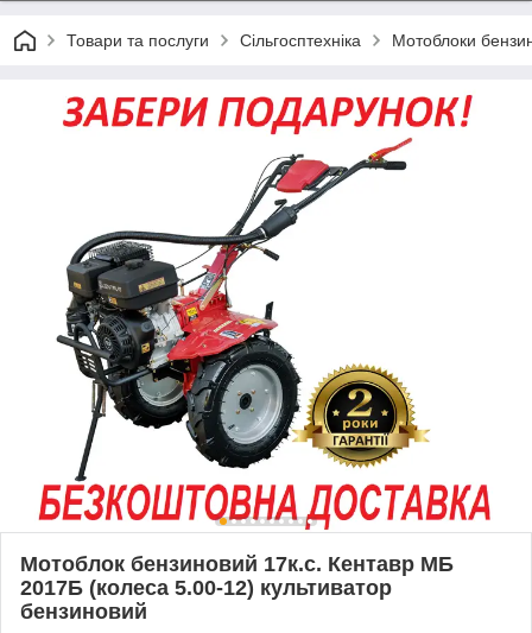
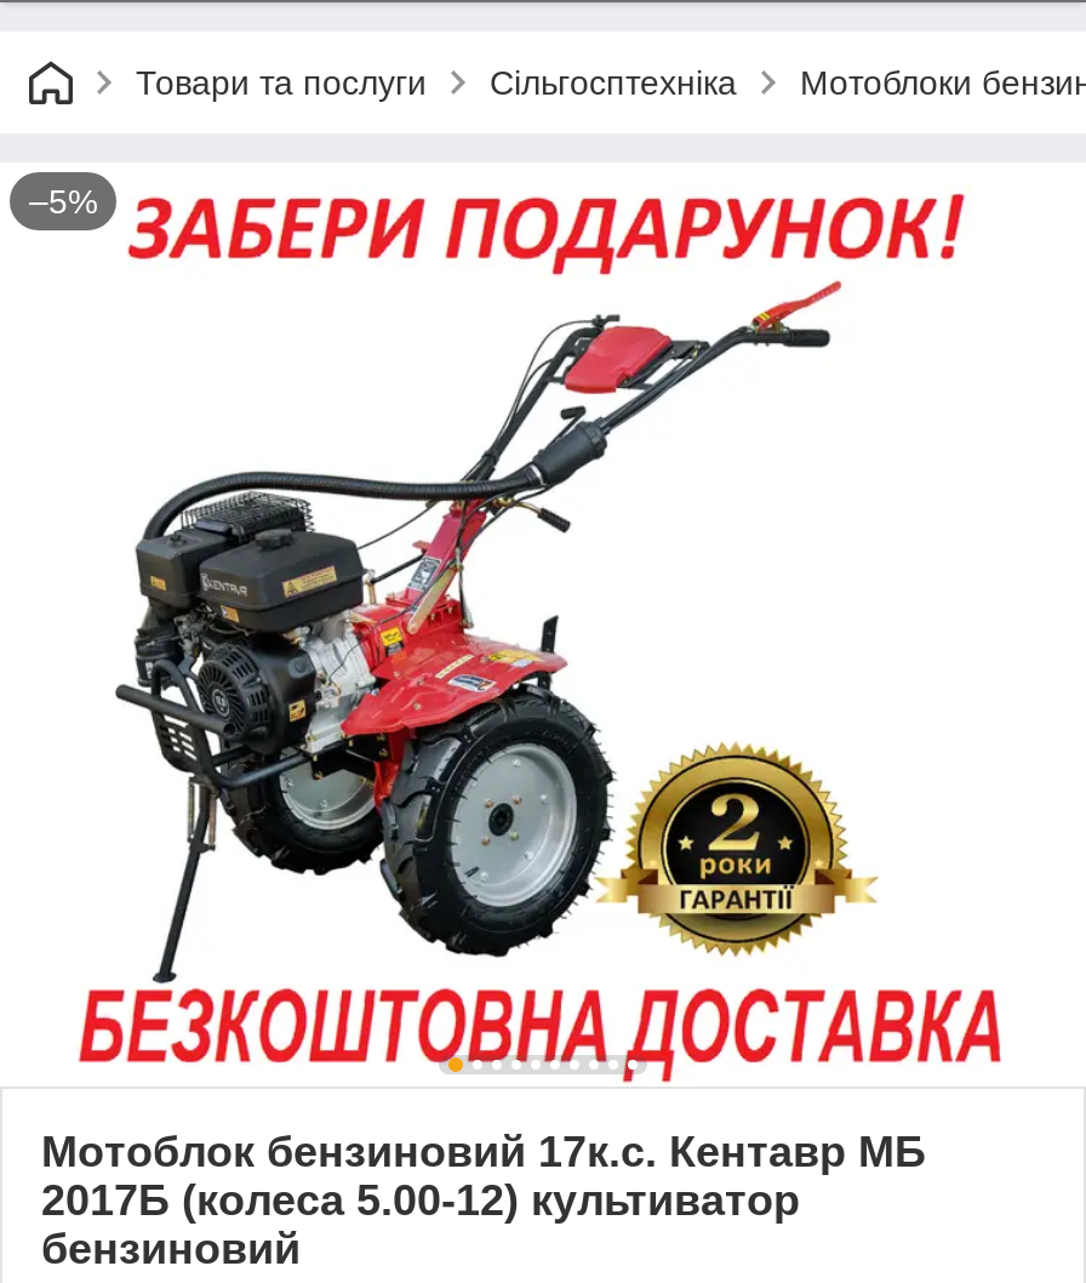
none -> [29,182,97,221] –5%

